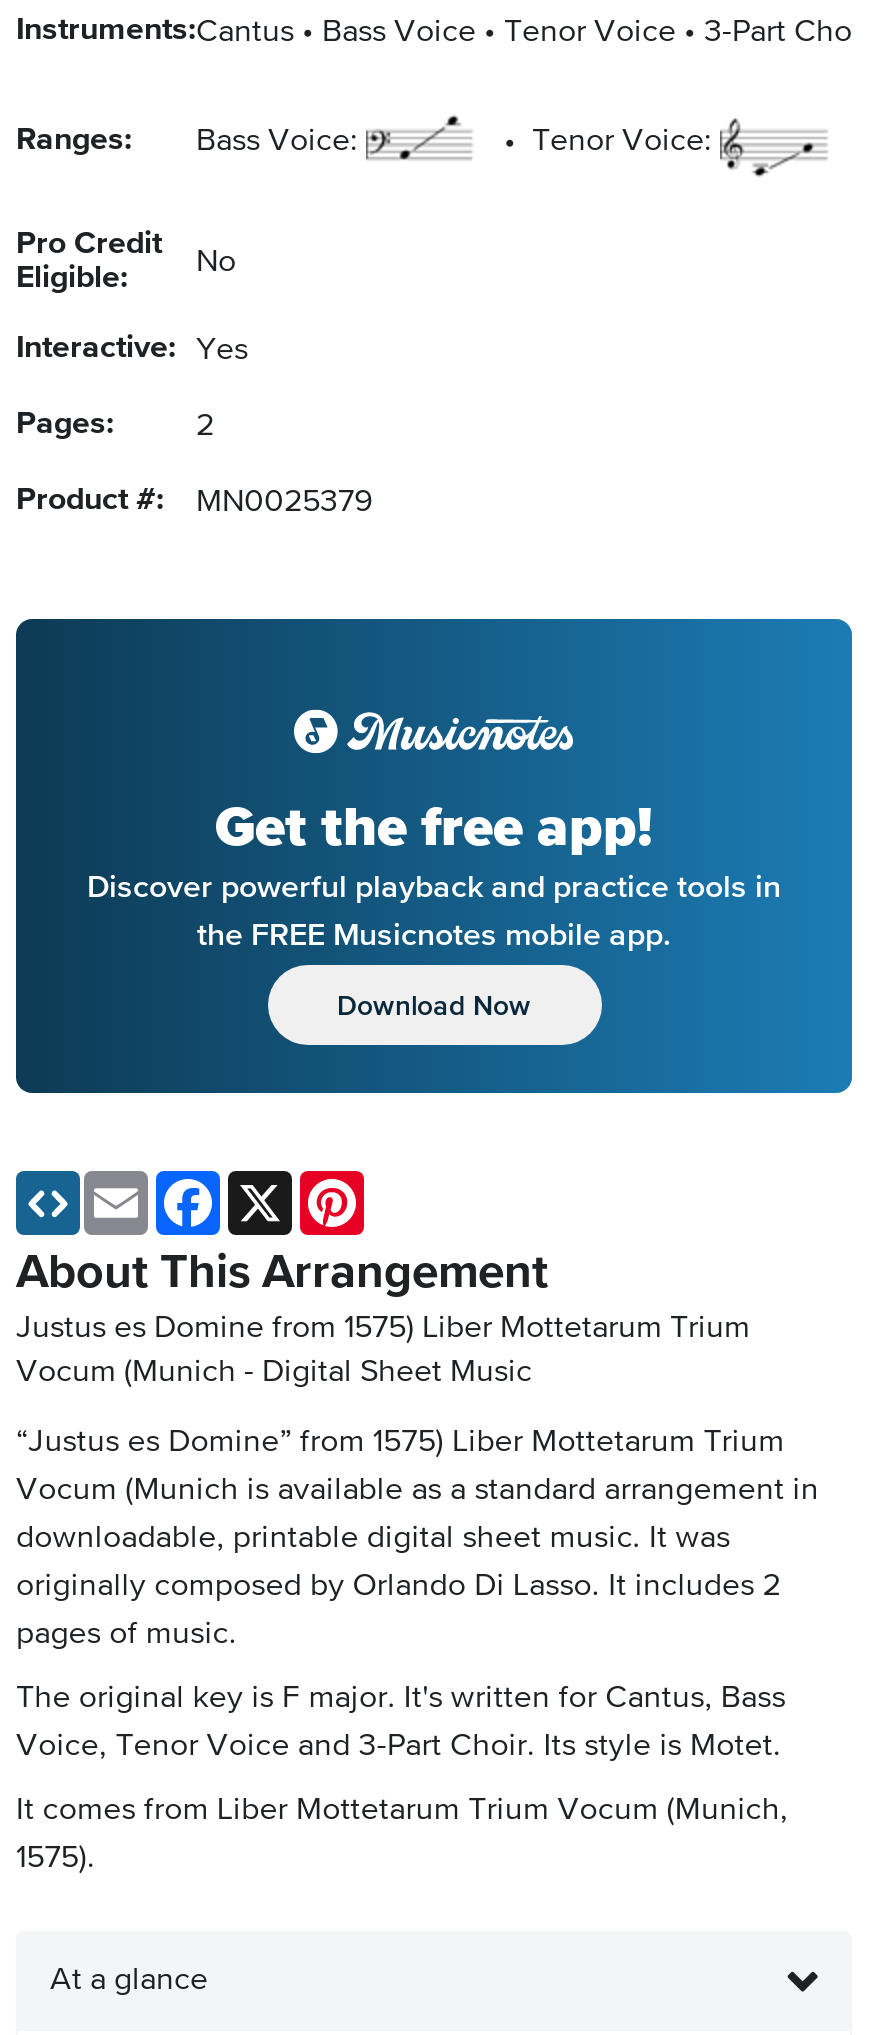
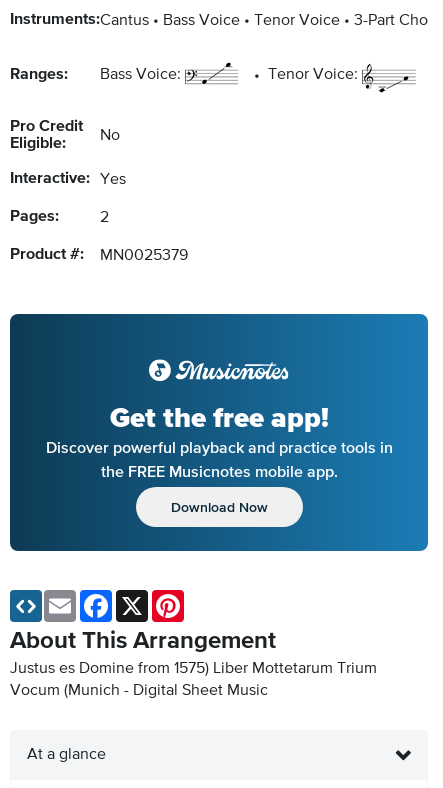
[16,1428,819,1876] “Justus es Domine” from 1575) Liber Mottetarum Trium | Vocum (Munich is available as a standard arrangement in | downloadable, printable digital sheet music. It was | originally composed by Orlando Di Lasso. It includes 2 | pages of music. | The original key is F major. It's written for Cantus, Bass | Voice, Tenor Voice and 3-Part Choir. Its style is Motet. | It comes from Liber Mottetarum Trium Vocum (Munich, | 1575). -> none

